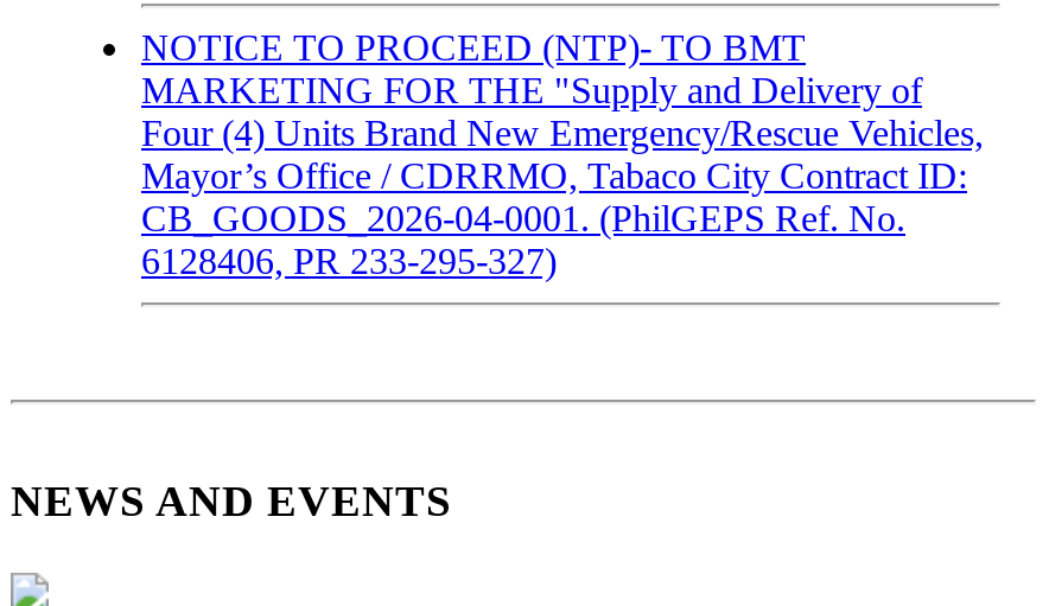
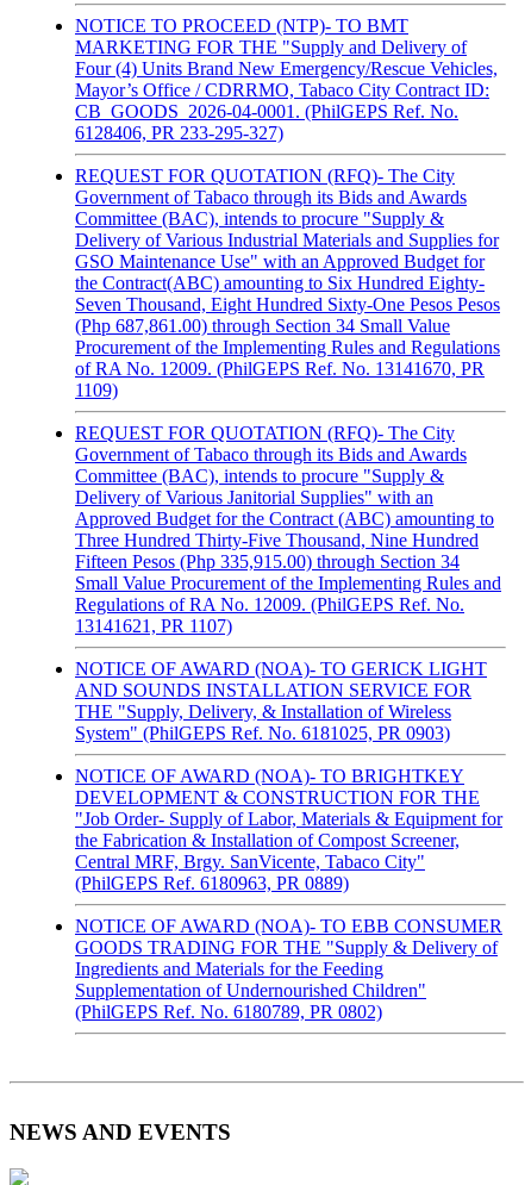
none -> [75,165,502,1022] REQUEST FOR QUOTATION (RFQ)- The City | Government of Tabaco through its Bids and Awards | Committee (BAC), intends to procure "Supply & | Delivery of Various Industrial Materials and Supplies for | GSO Maintenance Use" with an Approved Budget for | the Contract(ABC) amounting to Six Hundred Eighty- | Seven Thousand, Eight Hundred Sixty-One Pesos Pesos | (Php 687,861.00) through Section 34 Small Value | Procurement of the Implementing Rules and Regulations | of RA No. 12009. (PhilGEPS Ref. No. 13141670, PR | 1109) | REQUEST FOR QUOTATION (RFQ)- The City | Government of Tabaco through its Bids and Awards | Committee (BAC), intends to procure "Supply & | Delivery of Various Janitorial Supplies" with an | Approved Budget for the Contract (ABC) amounting to | Three Hundred Thirty-Five Thousand, Nine Hundred | Fifteen Pesos (Php 335,915.00) through Section 34 | Small Value Procurement of the Implementing Rules and | Regulations of RA No. 12009. (PhilGEPS Ref. No. | 13141621, PR 1107) | NOTICE OF AWARD (NOA)- TO GERICK LIGHT | AND SOUNDS INSTALLATION SERVICE FOR | THE "Supply, Delivery, & Installation of Wireless | System" (PhilGEPS Ref. No. 6181025, PR 0903) | NOTICE OF AWARD (NOA)- TO BRIGHTKEY | DEVELOPMENT & CONSTRUCTION FOR THE | "Job Order- Supply of Labor, Materials & Equipment for | the Fabrication & Installation of Compost Screener, | Central MRF, Brgy. SanVicente, Tabaco City" | (PhilGEPS Ref. 6180963, PR 0889) | NOTICE OF AWARD (NOA)- TO EBB CONSUMER | GOODS TRADING FOR THE "Supply & Delivery of | Ingredients and Materials for the Feeding | Supplementation of Undernourished Children" | (PhilGEPS Ref. No. 6180789, PR 0802)

